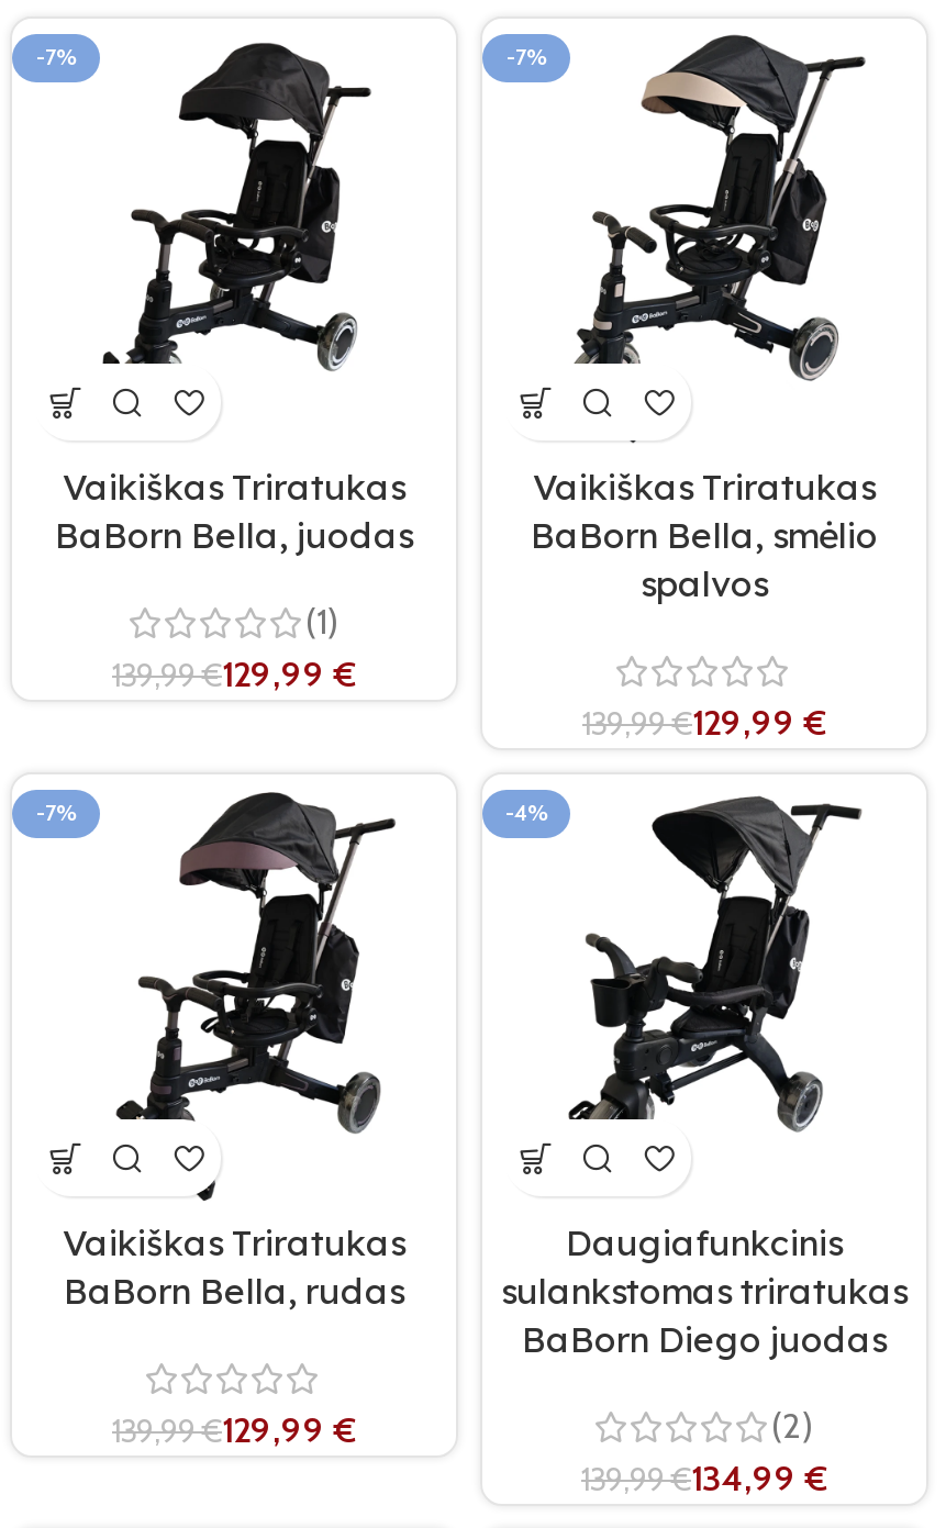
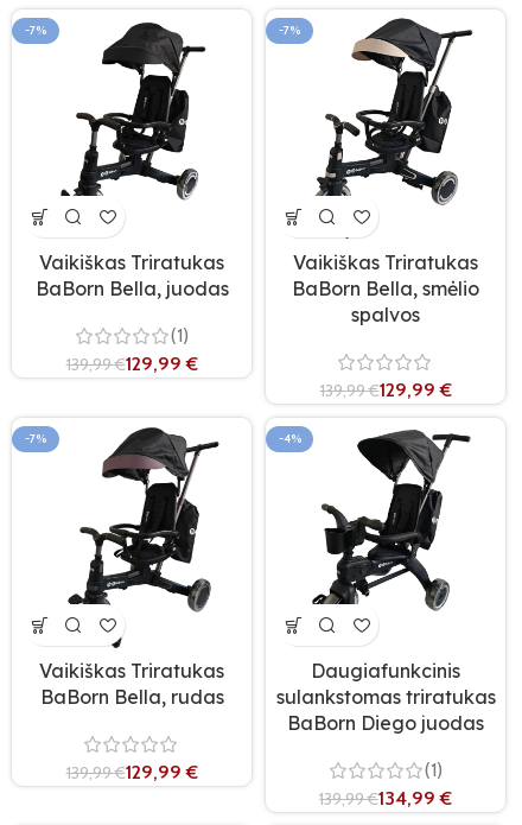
[771,1405,813,1447] (2) -> [424,759,442,781] (1)

